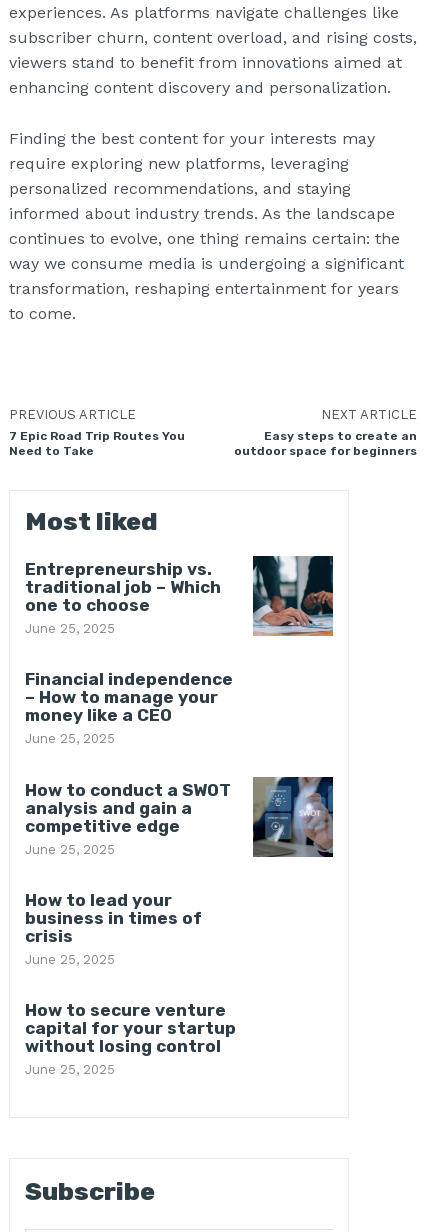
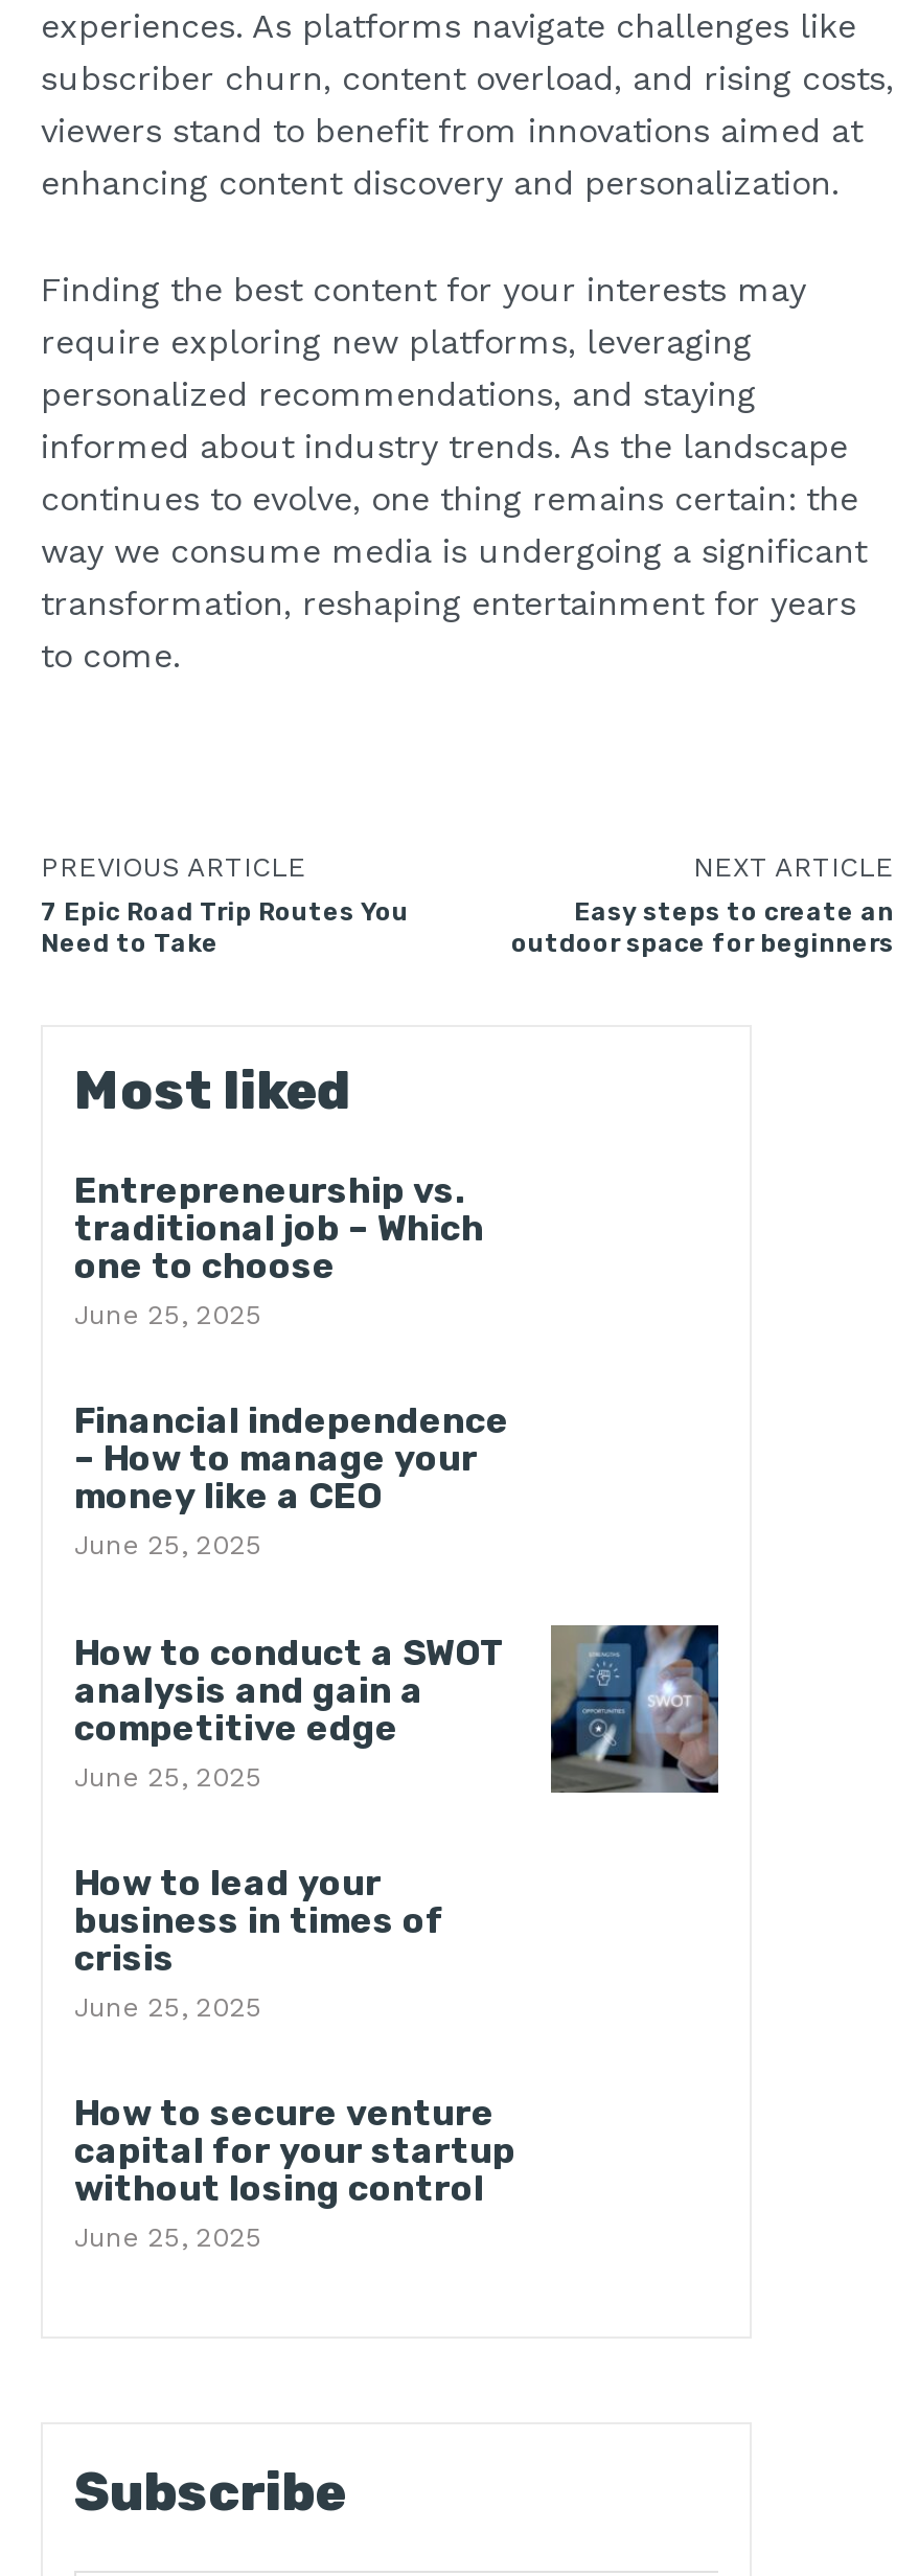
[252,555,334,637] [image] -> none

